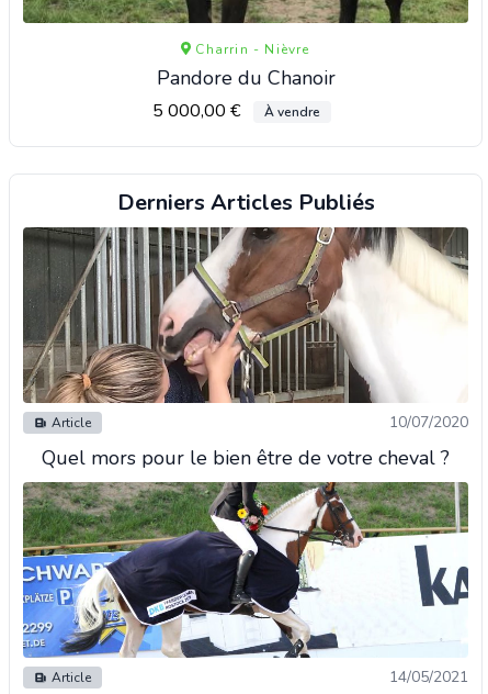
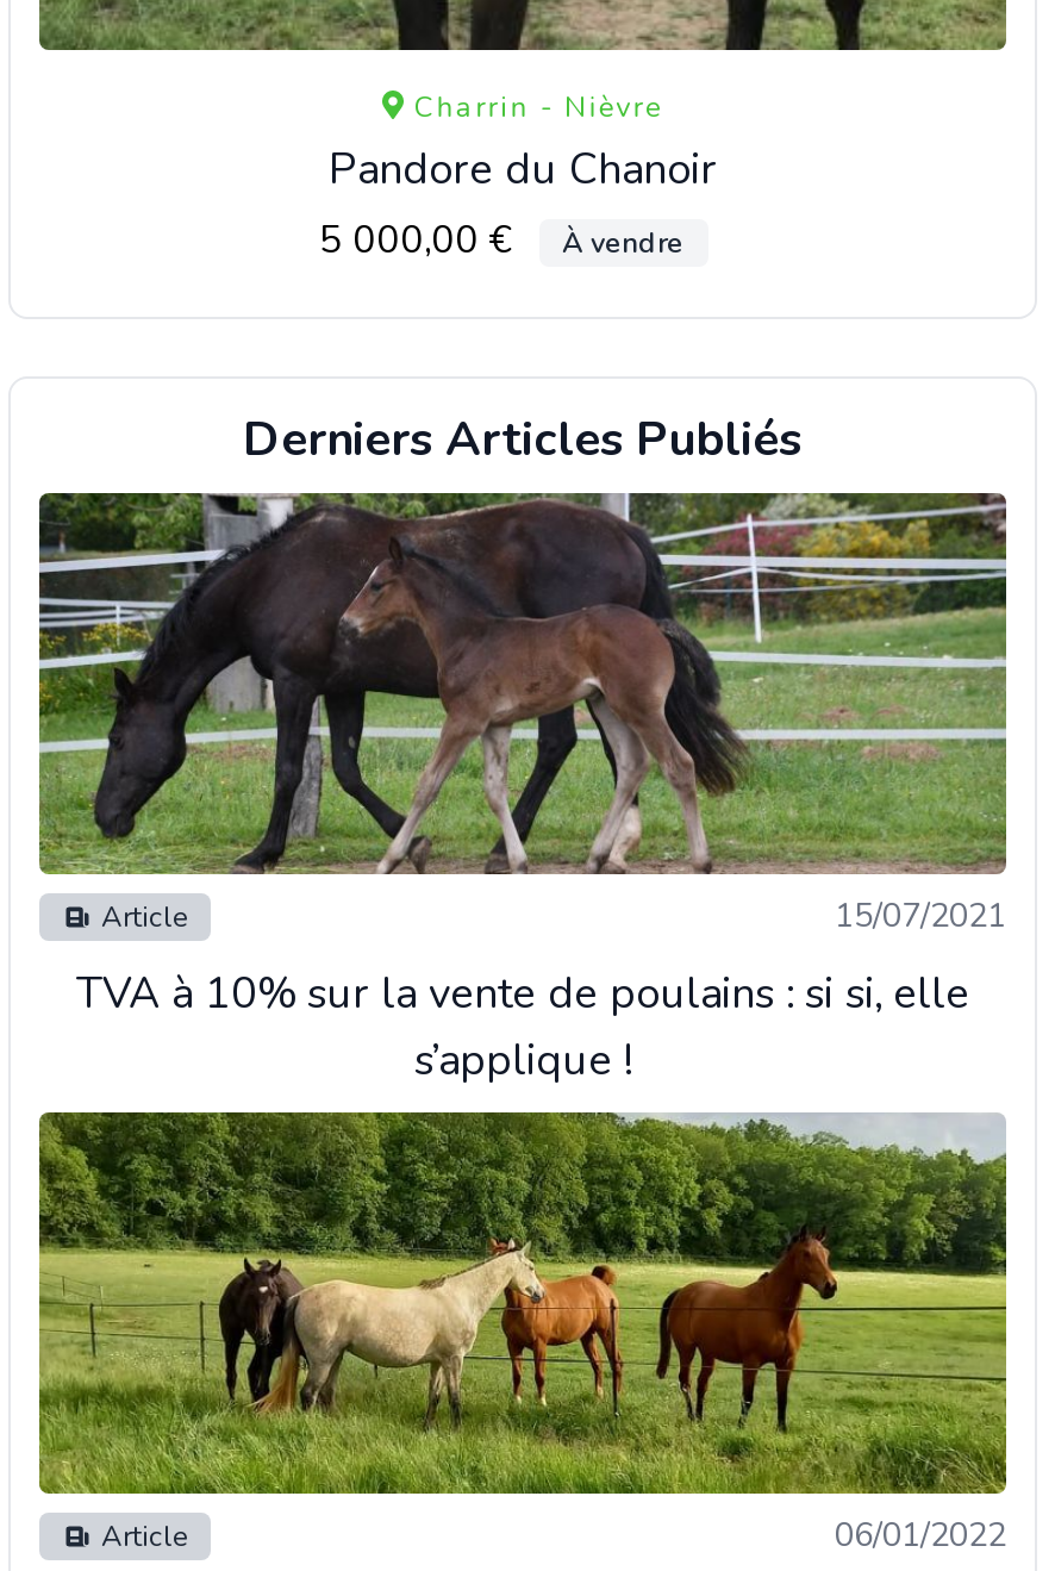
[23,226,468,433] [image] | 10/07/2020 -> [39,493,1009,939] [image] | 15/07/2021
[42,445,450,471] Quel mors pour le bien être de votre cheval ? -> [76,965,969,1089] TVA à 10% sur la vente de poulains : si si, elle | s’applique !
[22,481,468,687] [image] | 14/05/2021 -> [37,1112,1009,1558] [image] | 06/01/2022

